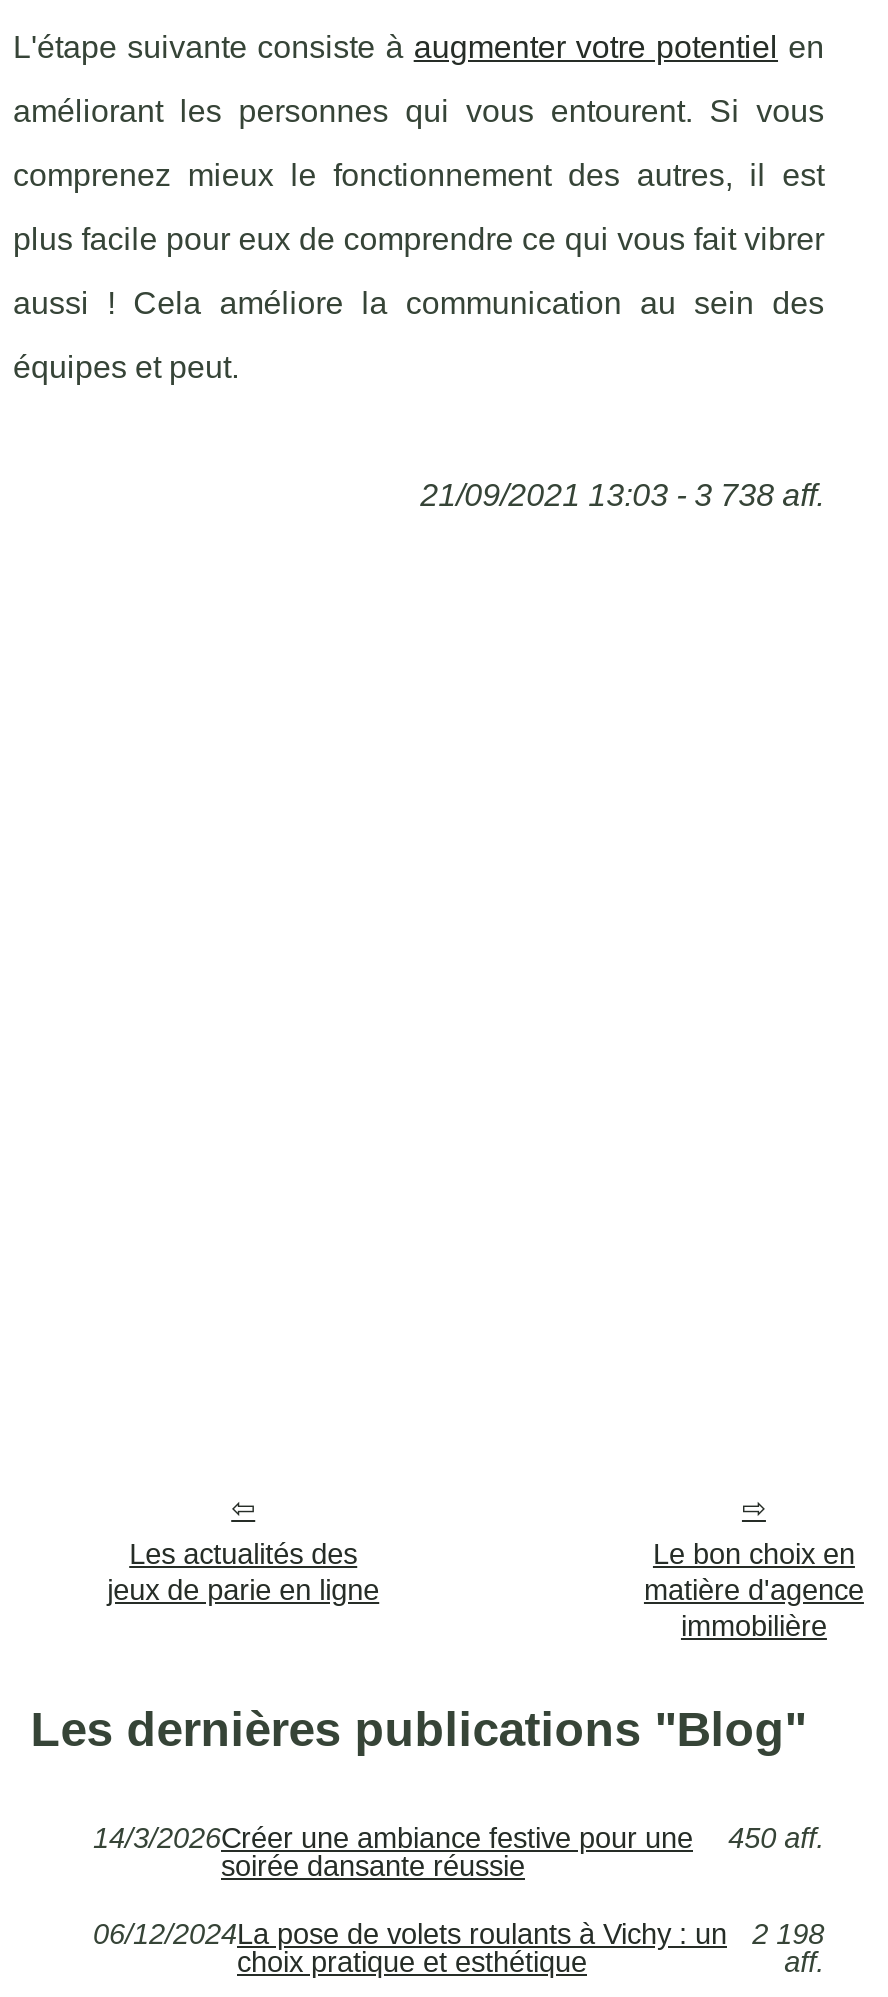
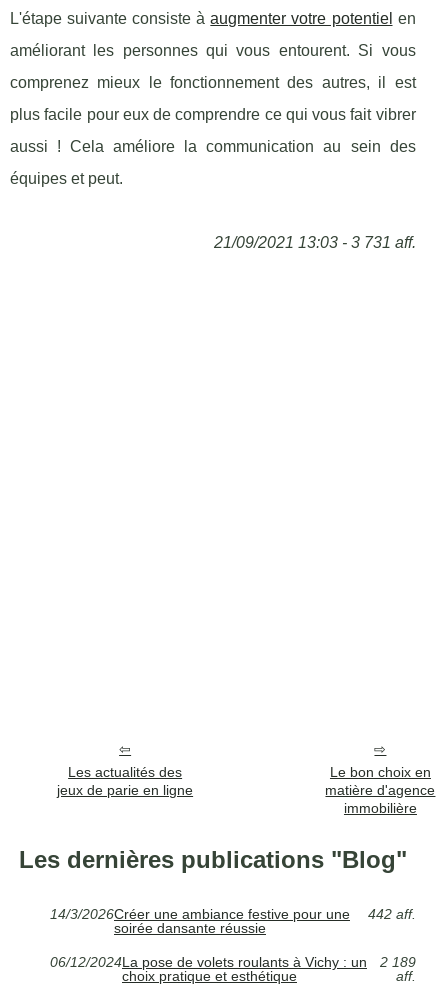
[420,479,824,513] 21/09/2021 13:03 - 3 738 aff. -> [214,234,416,251] 21/09/2021 13:03 - 3 731 aff.
[93,1821,824,1853] 14/3/2026Créer une ambiance festive pour une 450 aff. -> [50,906,416,922] 14/3/2026Créer une ambiance festive pour une 442 aff.
[93,1917,824,1949] 06/12/2024 La pose de volets roulants à Vichy : un 2 198 -> [50,954,416,970] 06/12/2024 La pose de volets roulants à Vichy : un 2 189

